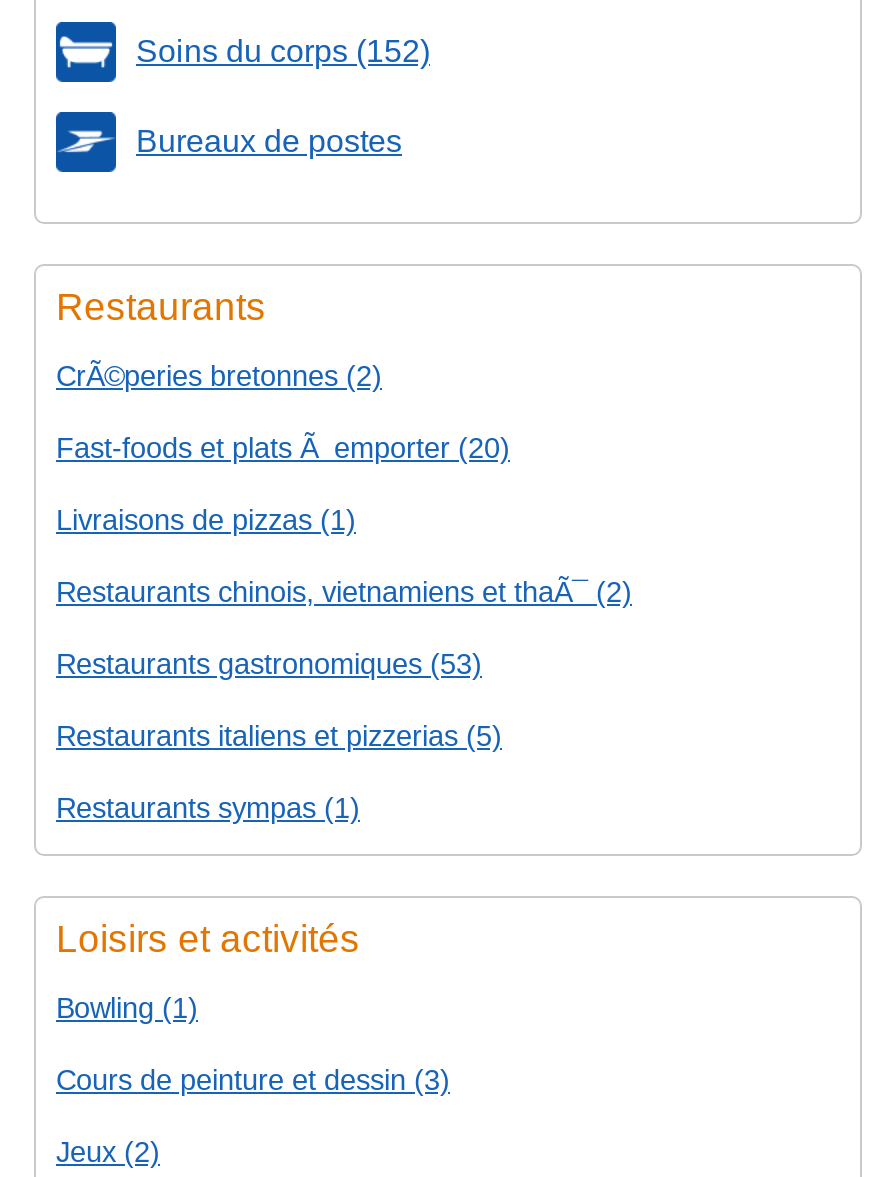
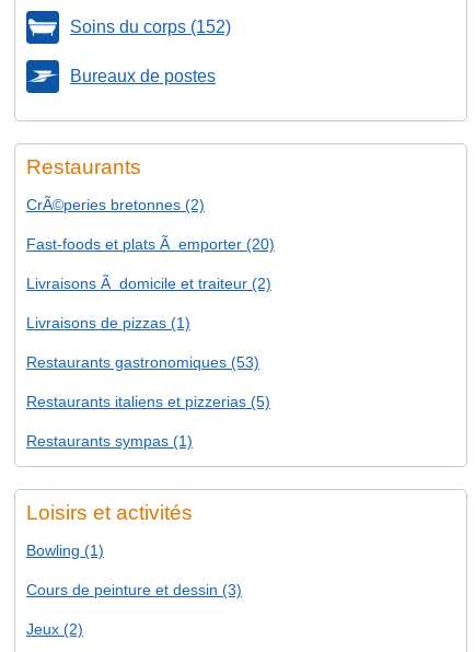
none -> [26,275,271,292] Livraisons Ã domicile et traiteur (2)
moved [56,504,356,536] -> [26,314,190,331]: Livraisons de pizzas (1)
[56,576,632,608] Restaurants chinois, vietnamiens et thaÃ¯ (2) -> none

